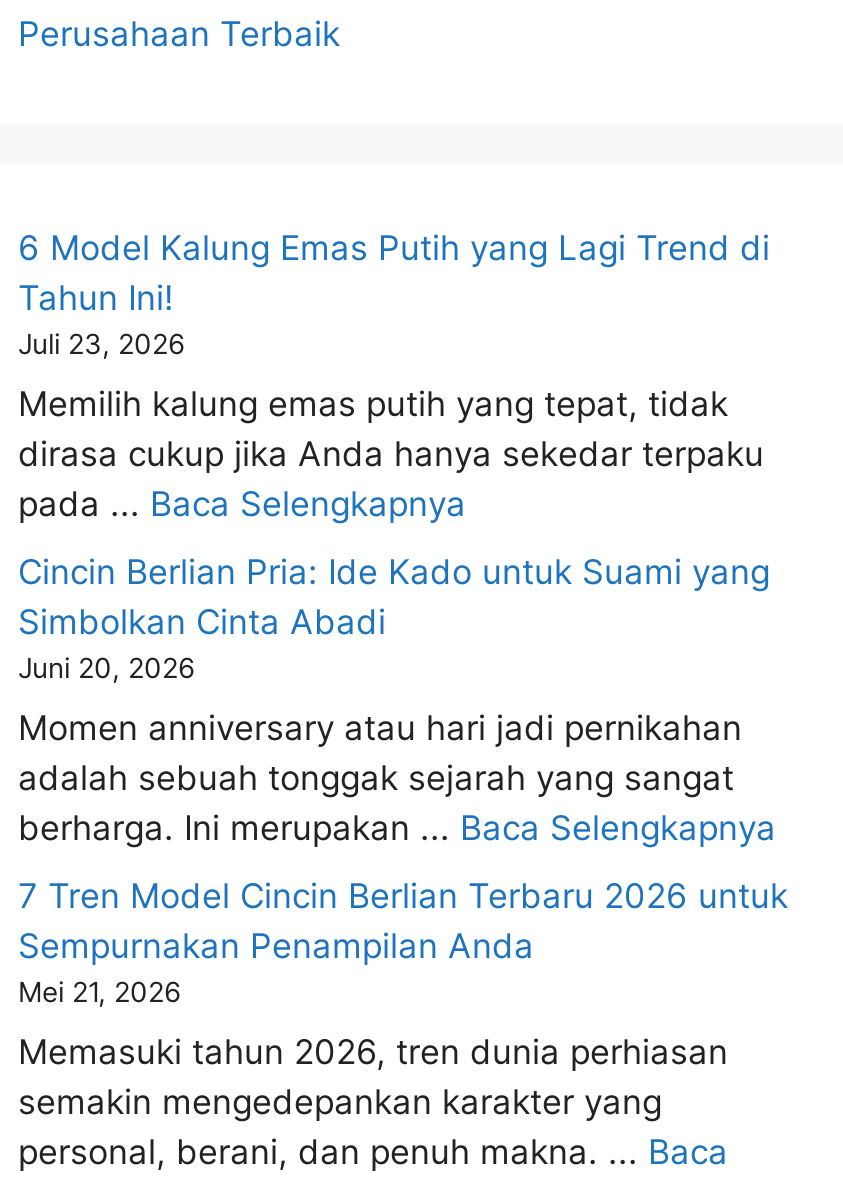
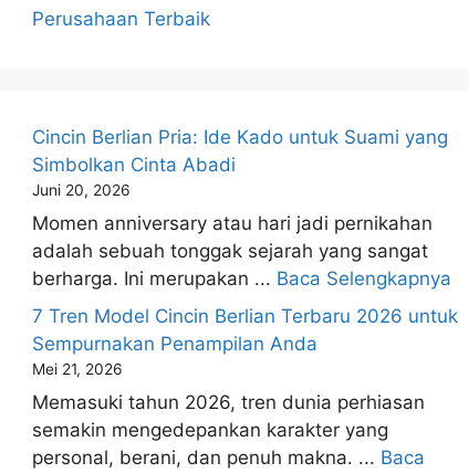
[18,227,770,524] 6 Model Kalung Emas Putih yang Lagi Trend di | Tahun Ini! | Juli 23, 2026 | Memilih kalung emas putih yang tepat, tidak | dirasa cukup jika Anda hanya sekedar terpaku | pada ... Baca Selengkapnya -> none

